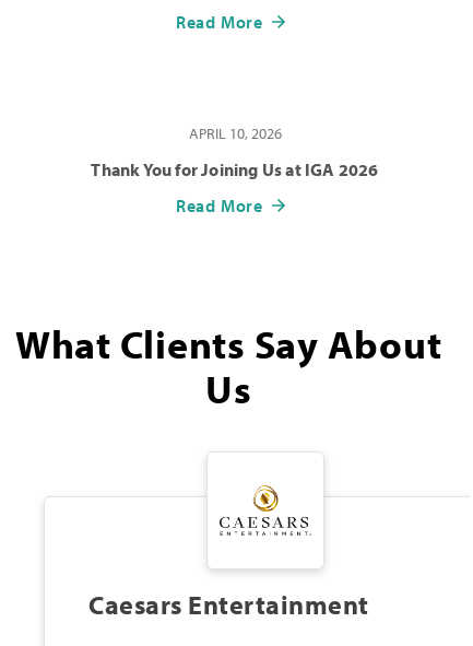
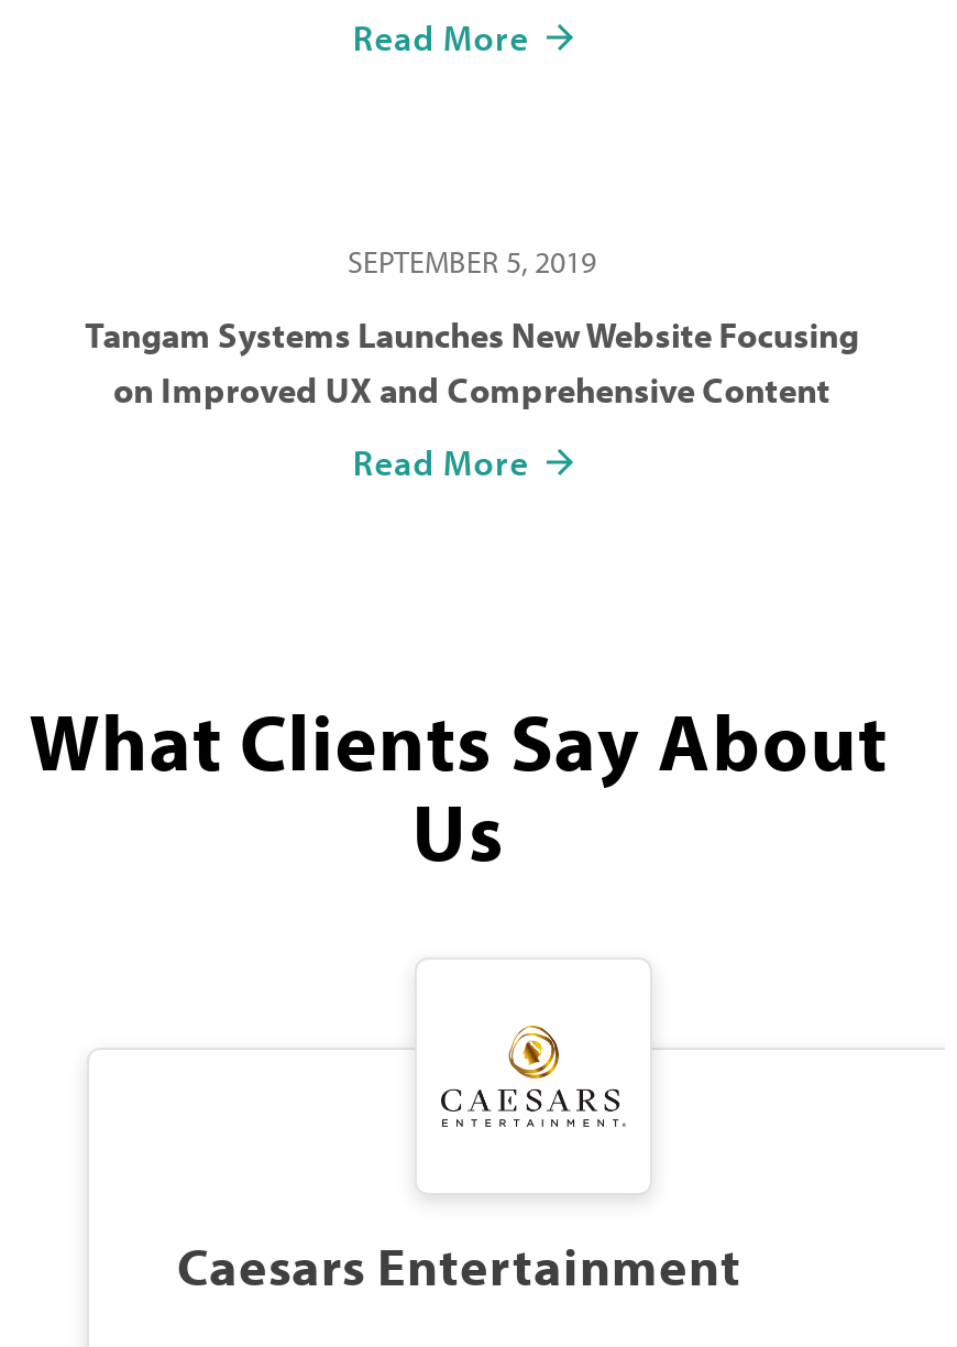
[188,124,281,143] APRIL 10, 2026 -> [348,242,596,282] SEPTEMBER 5, 2019
[91,158,379,180] Thank You for Joining Us at IGA 2026 -> [85,313,859,412] Tangam Systems Launches New Website Focusing | on Improved UX and Comprehensive Content

